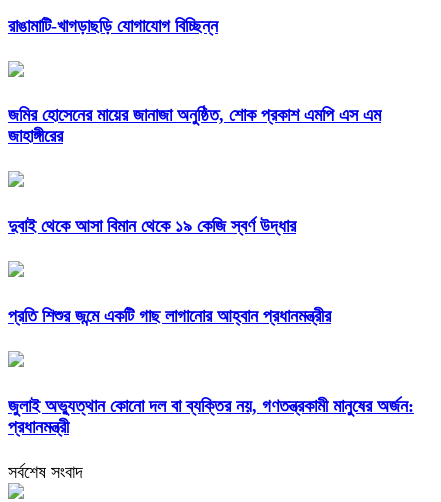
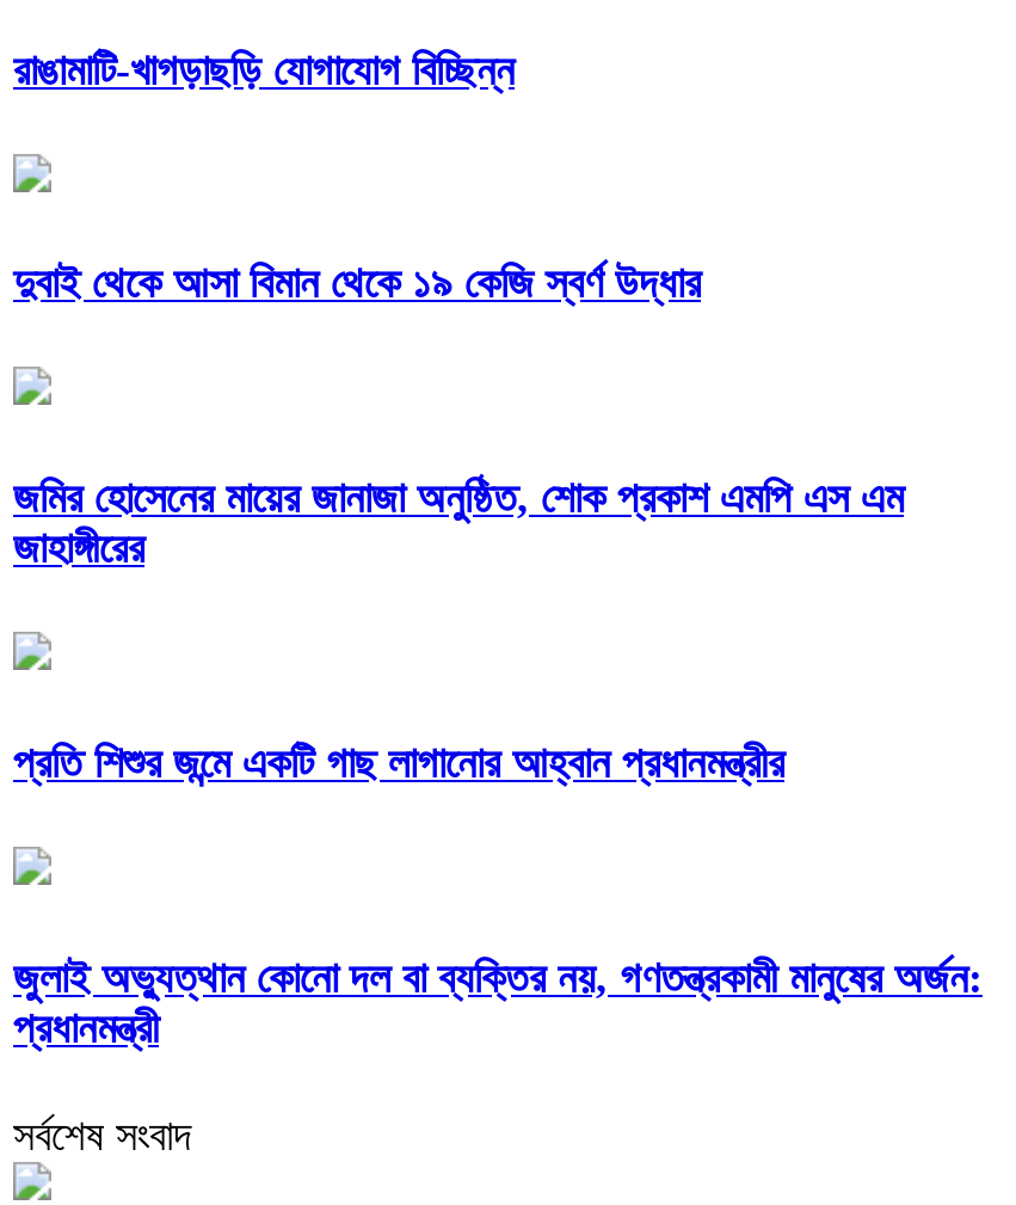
moved [8,105,381,146] -> [13,475,904,573]: জমির হোসেনের মায়ের জানাজা অনুষ্ঠিত, শোক প্রকাশ এমপি এস এম | জাহাঙ্গীরের
moved [8,216,296,236] -> [13,260,701,308]: দুবাই থেকে আসা বিমান থেকে ১৯ কেজি স্বর্ণ উদ্ধার

